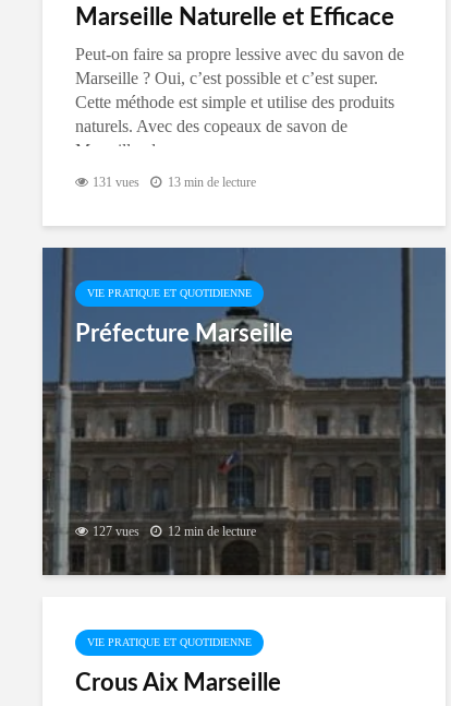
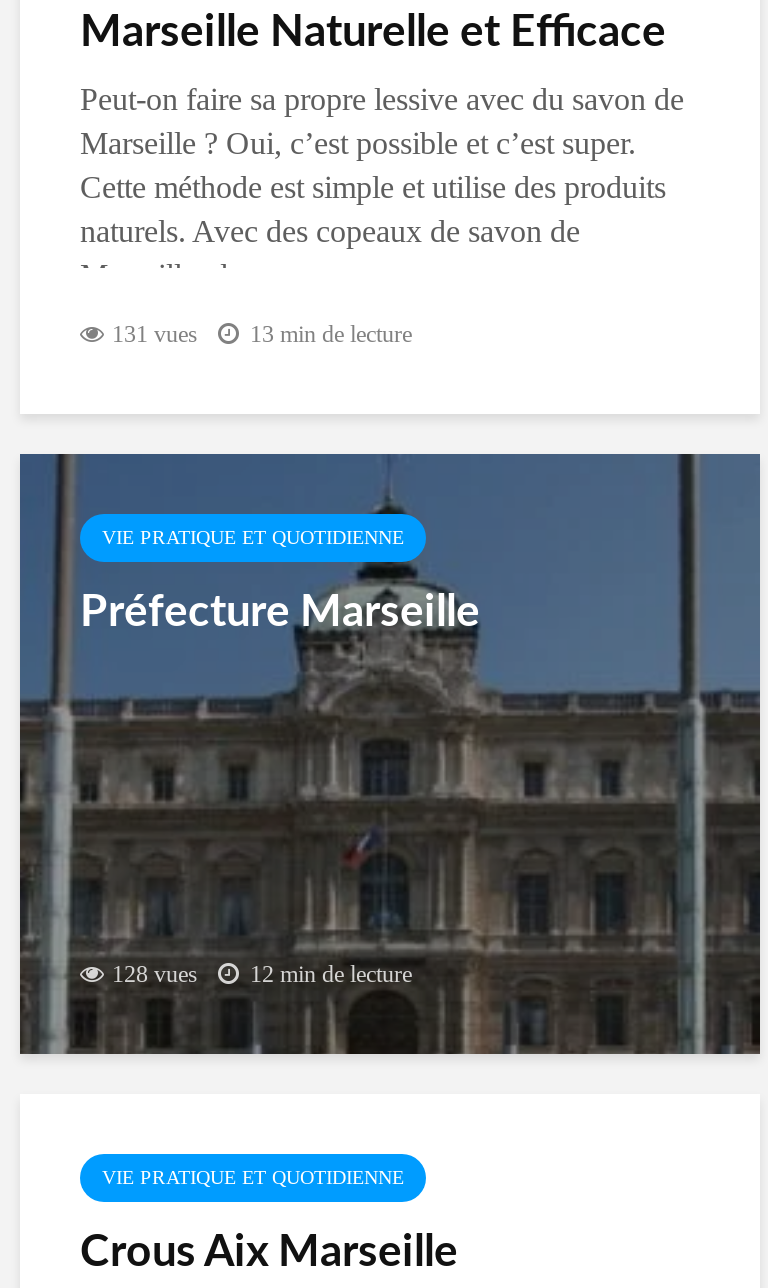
[93,524,256,539] 127 vues 12 min de lecture -> [112,961,412,989] 128 vues 12 min de lecture

